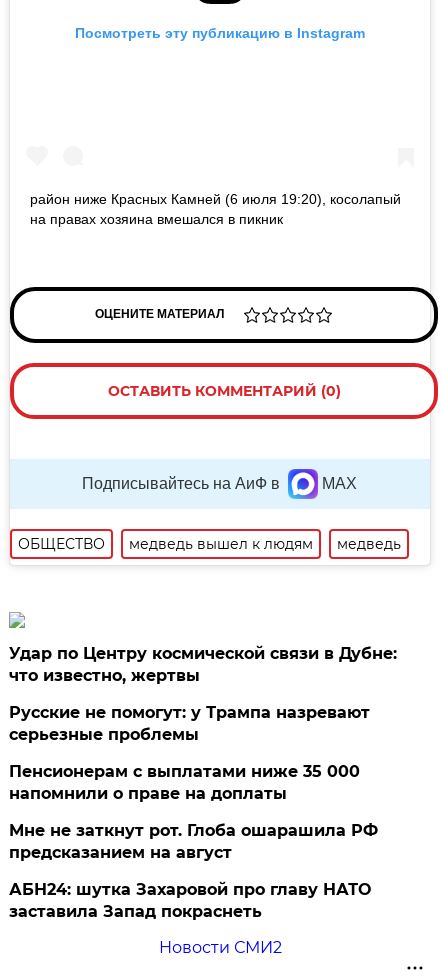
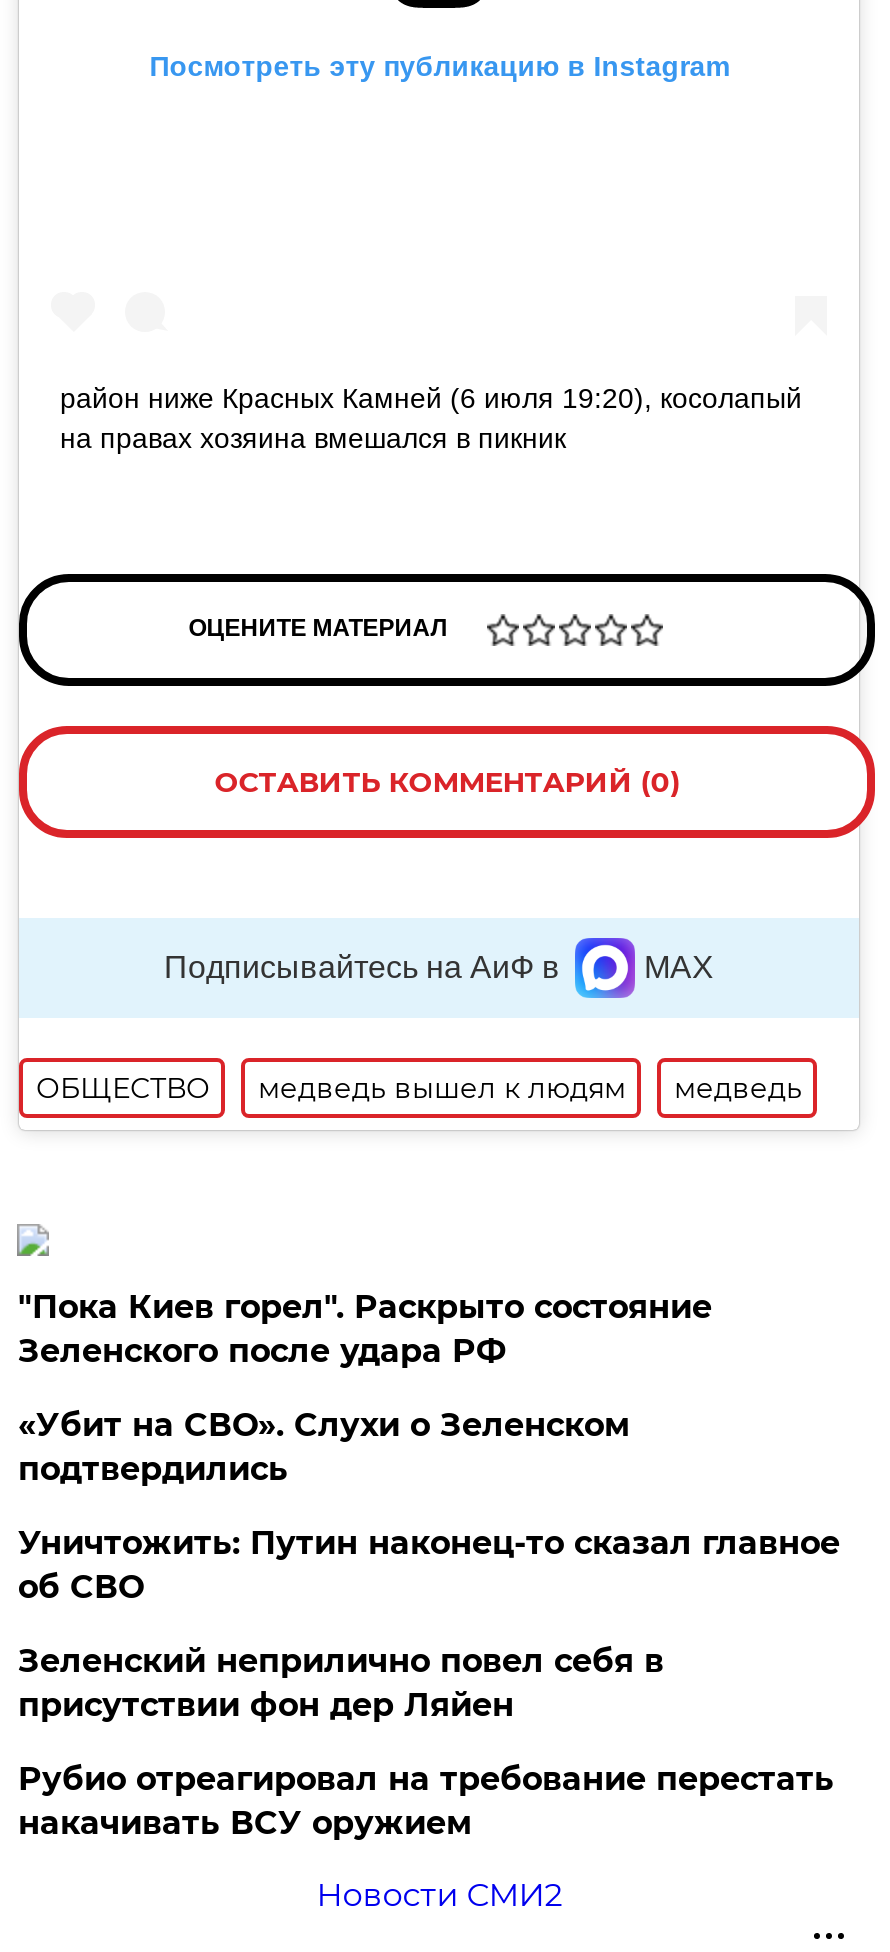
[9,644,397,685] Удар по Центру космической связи в Дубне: | что известно, жертвы -> [18,1287,712,1369] "Пока Киев горел". Раскрыто состояние | Зеленского после удара РФ
[9,703,370,744] Русские не помогут: у Трампа назревают | серьезные проблемы -> [18,1405,630,1487] «Убит на СВО». Слухи о Зеленском | подтвердились
[9,762,360,803] Пенсионерам с выплатами ниже 35 000 | напомнили о праве на доплаты -> [18,1523,840,1605] Уничтожить: Путин наконец-то сказал главное | об СВО
[9,821,378,862] Мне не заткнут рот. Глоба ошарашила РФ | предсказанием на август -> [18,1641,664,1723] Зеленский неприлично повел cебя в | присутствии фон дер Ляйен
[9,880,371,921] АБН24: шутка Захаровой про главу НАТО | заставила Запад покраснеть -> [18,1759,834,1841] Рубио отреагировал на требование перестать | накачивать ВСУ оружием

